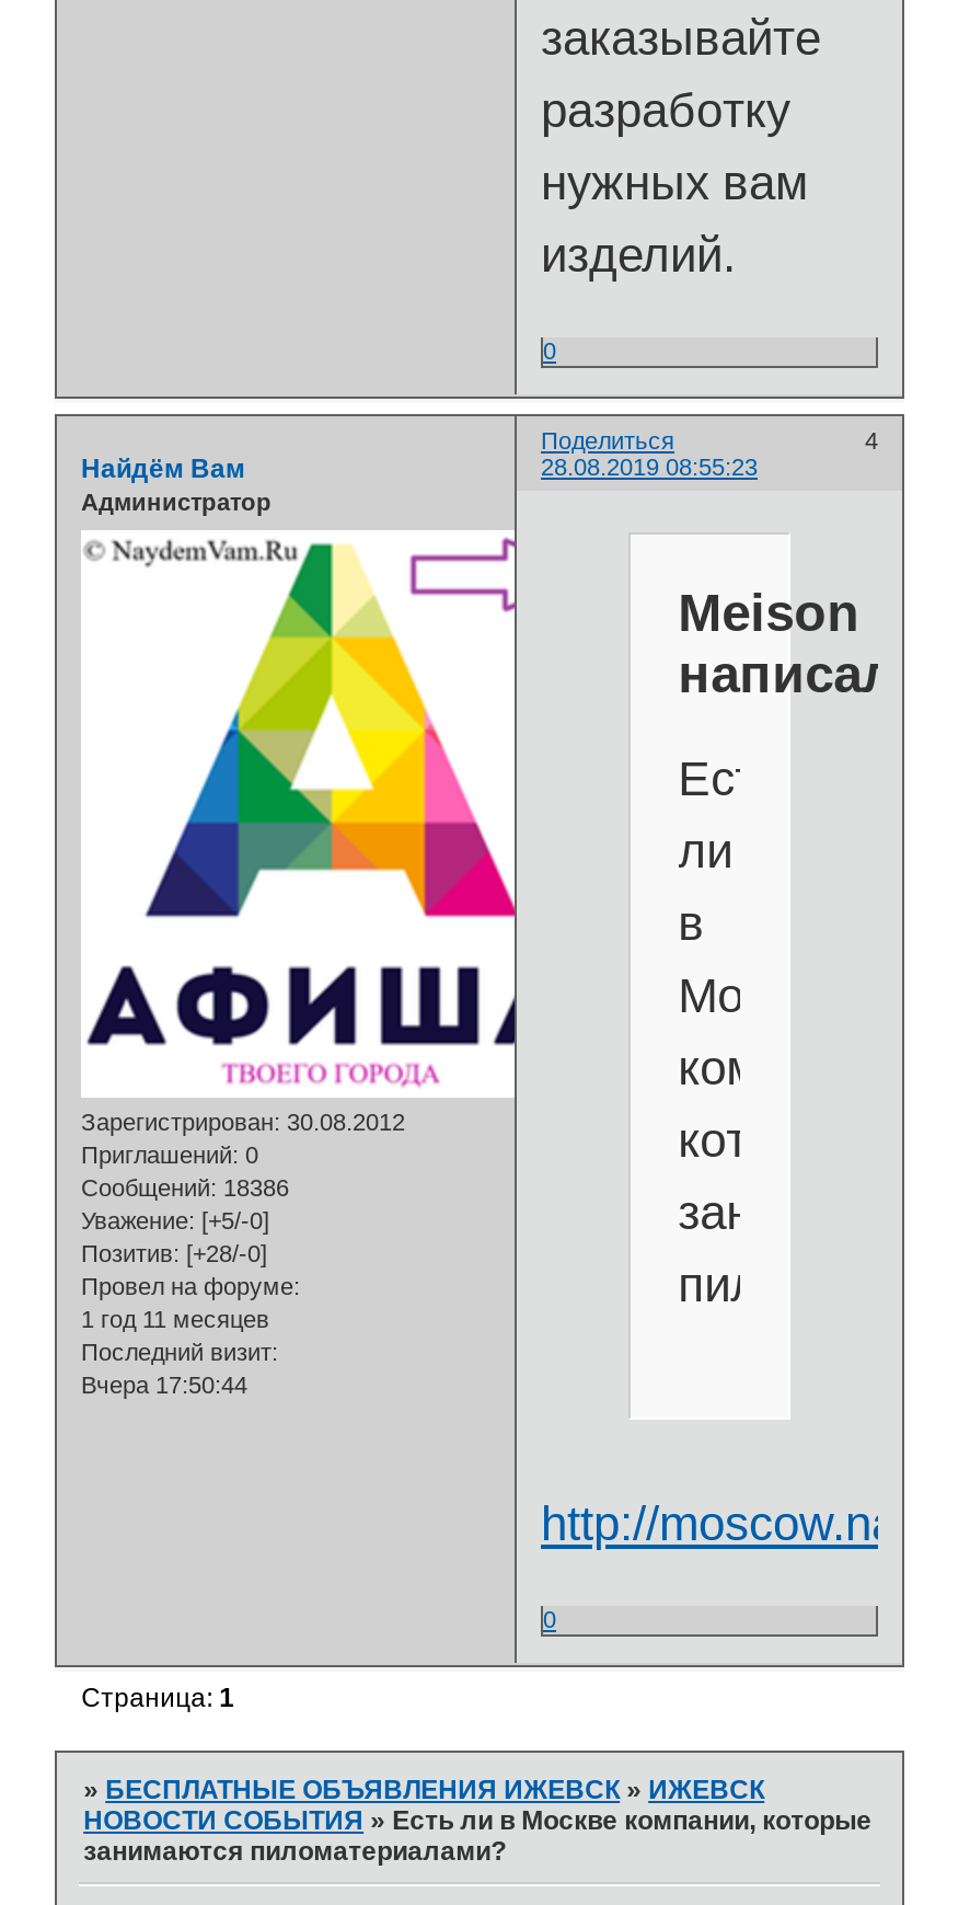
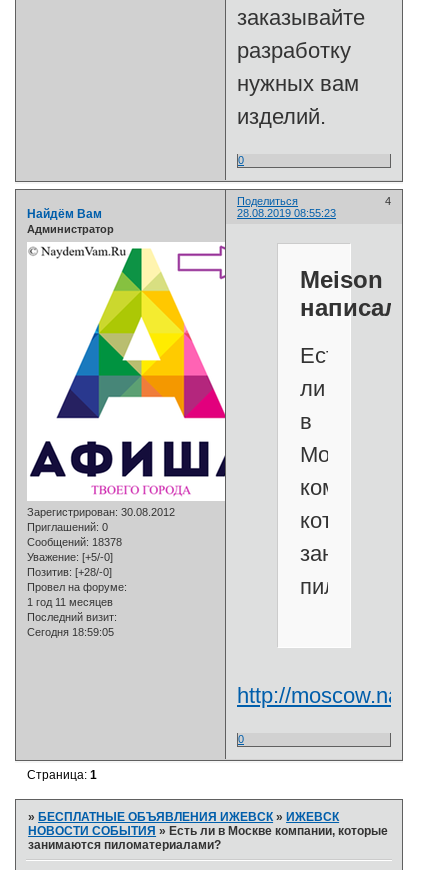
[81,1173,289,1200] Сообщений: 18386 -> [27,535,122,547] Сообщений: 18378
[81,1370,247,1397] Вчера 17:50:44 -> [27,625,114,637] Сегодня 18:59:05

